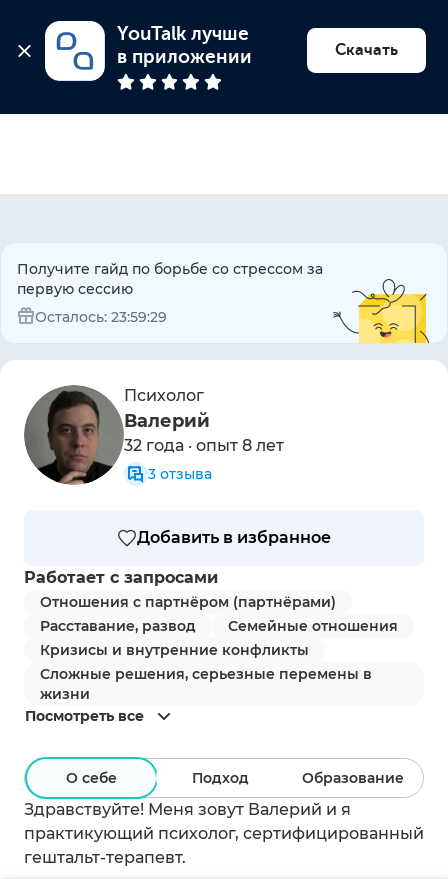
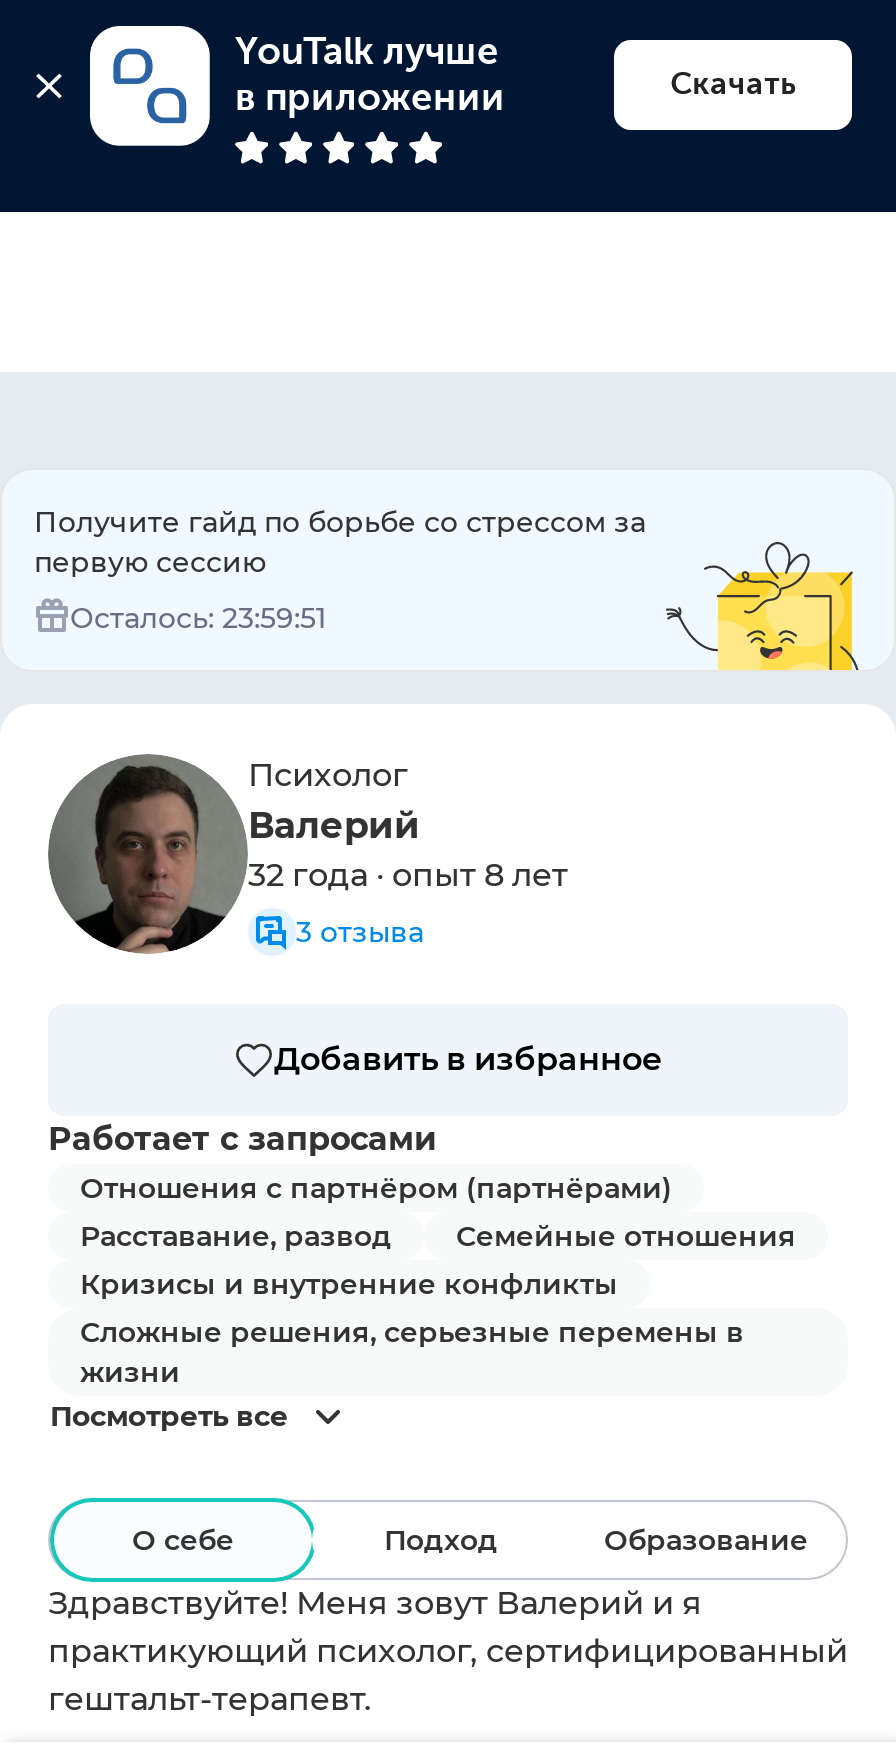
[35,308,167,326] Осталось: 23:59:29 -> [70,600,326,636] Осталось: 23:59:51

